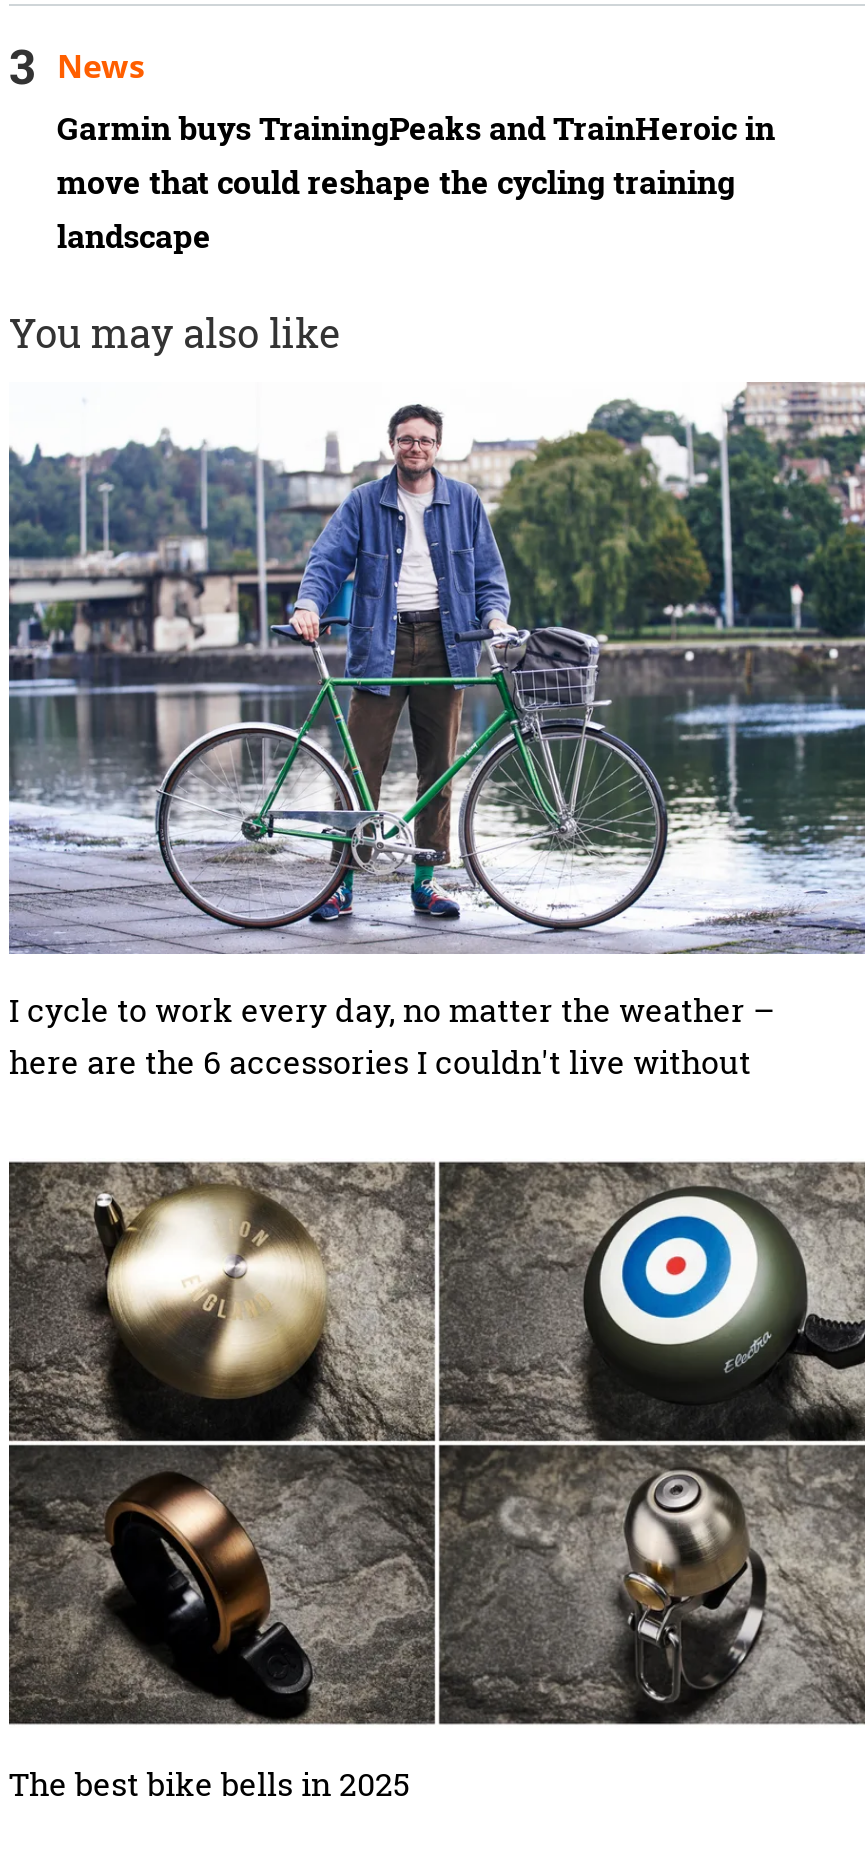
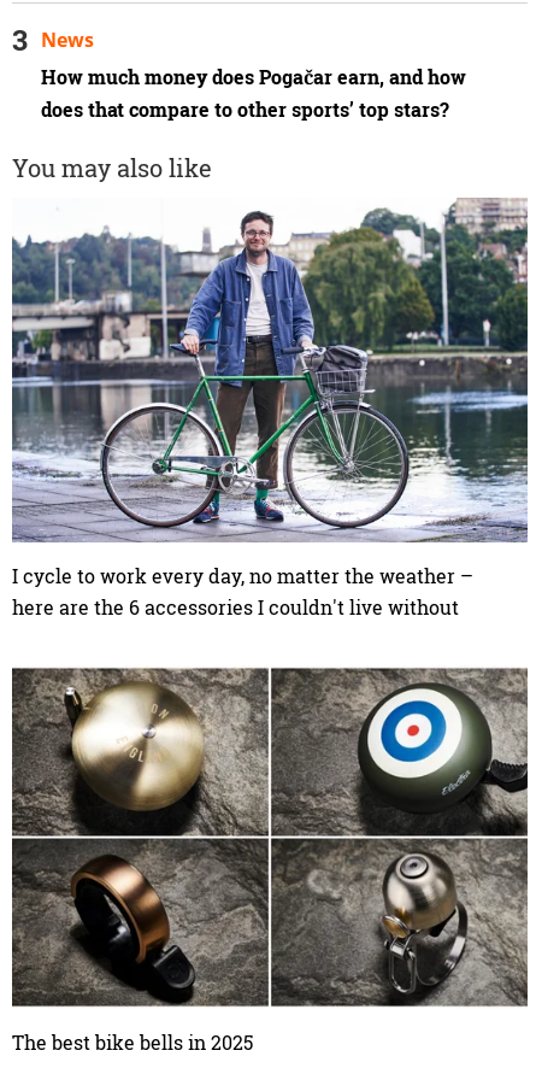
[57,107,775,259] Garmin buys TrainingPeaks and TrainHeroic in | move that could reshape the cycling training | landscape -> [41,64,466,123] How much money does Pogačar earn, and how | does that compare to other sports’ top stars?

